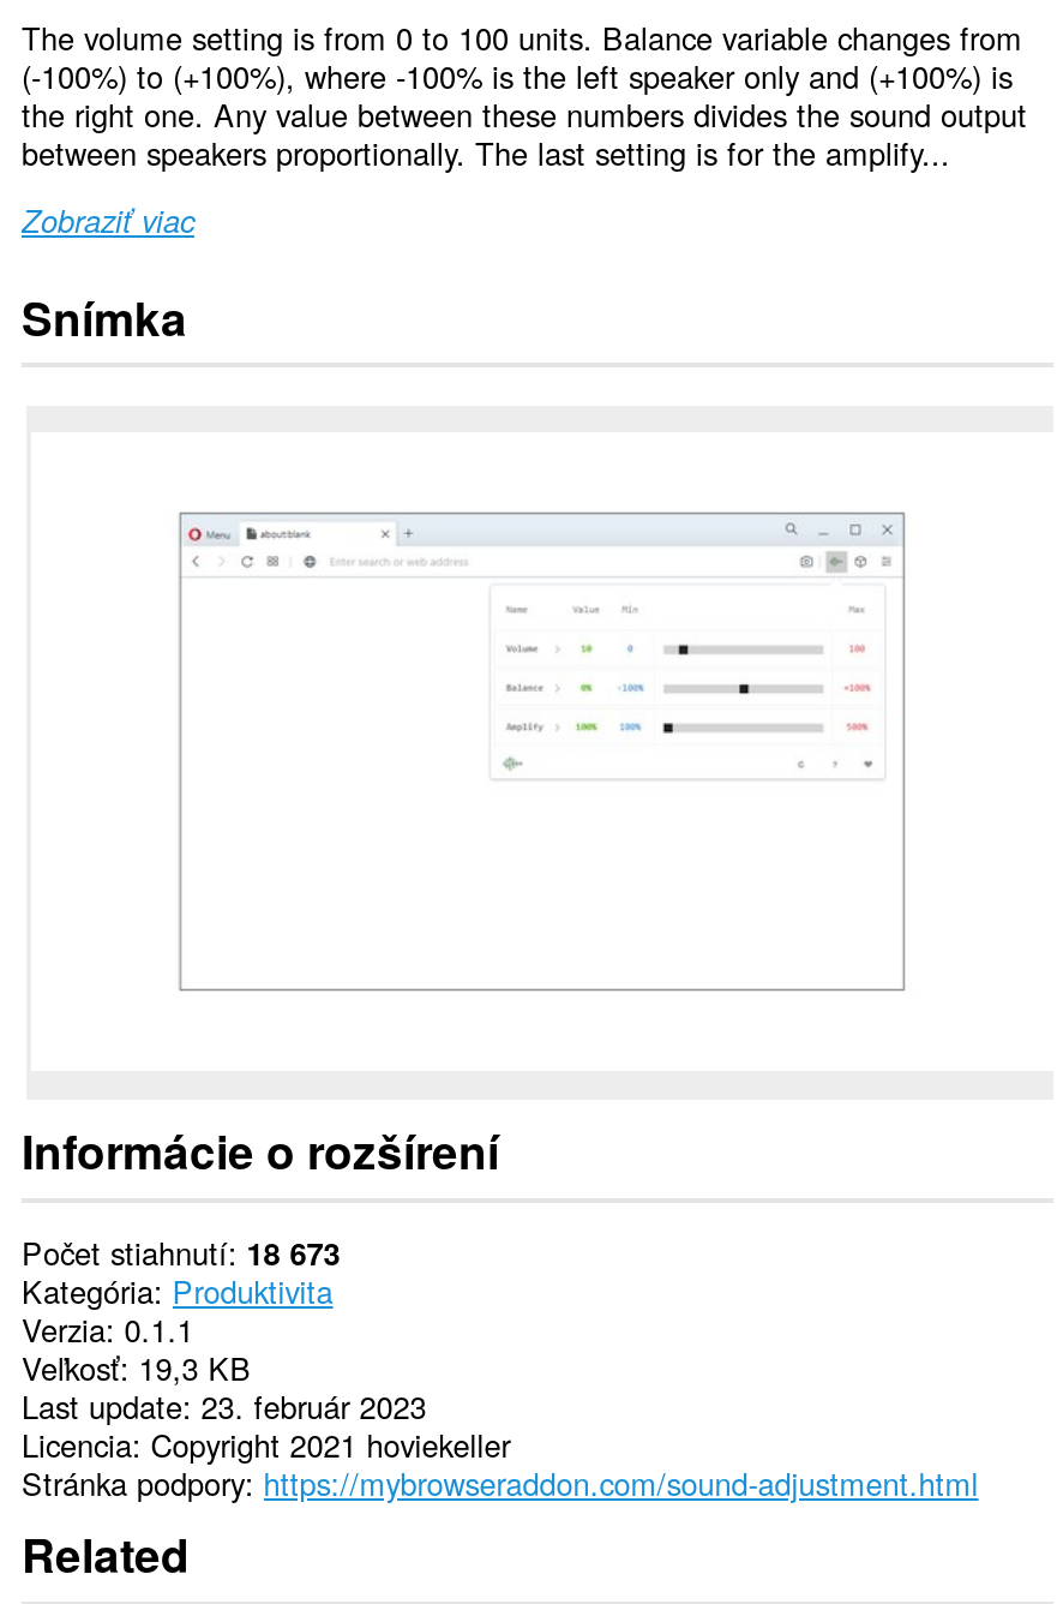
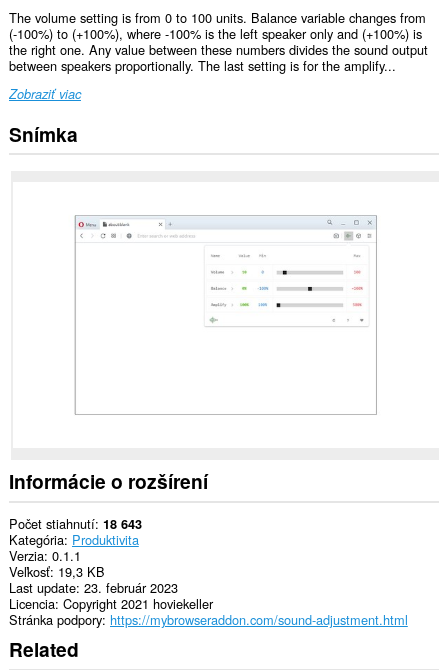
[22,1229,340,1274] Počet stiahnutí 18 673 -> [9,514,142,533] Počet stiahnutí 18 643

